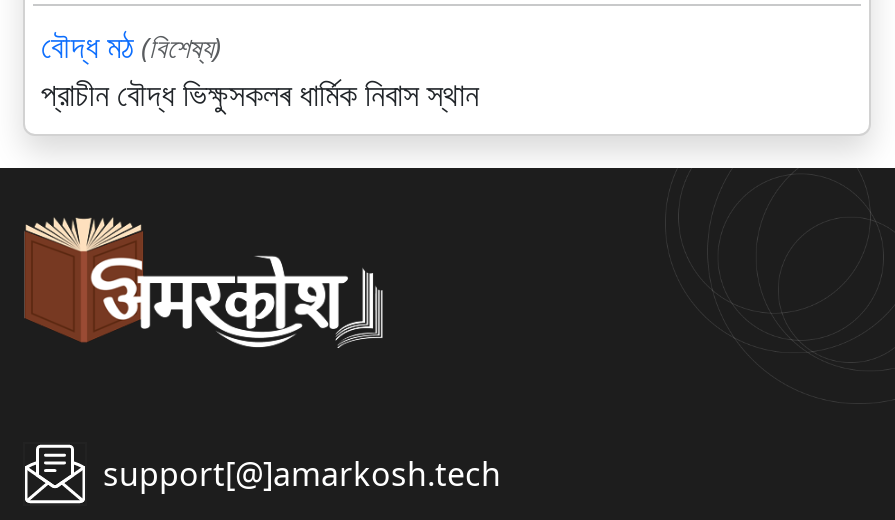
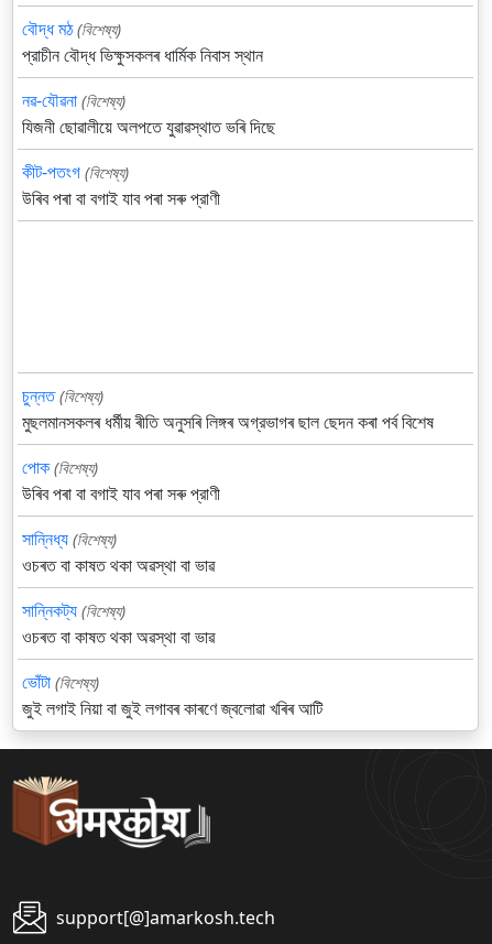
none -> [22,88,275,211] নৱ-যৌৱনা (বিশেষ্য) | যিজনী ছোৱালীয়ে অলপতে যুৱাৱস্থাত ভৰি দিছে | কীট-পতংগ (বিশেষ্য) | উৰিব পৰা বা বগাই যাব পৰা সৰু প্রাণী
none -> [22,384,434,721] চুন্নত (বিশেষ্য) | মুছলমানসকলৰ ধর্মীয় ৰীতি অনুসৰি লিঙ্গৰ অগ্রভাগৰ ছাল ছেদন কৰা পর্ব বিশেষ | পোক (বিশেষ্য) | উৰিব পৰা বা বগাই যাব পৰা সৰু প্রাণী | সান্নিধ্য (বিশেষ্য) | ওচৰত বা কাষত থকা অৱস্থা বা ভাৱ | সান্নিকট্য (বিশেষ্য) | ওচৰত বা কাষত থকা অৱস্থা বা ভাৱ | ভোঁটা (বিশেষ্য) | জুই লগাই নিয়া বা জুই লগাবৰ কাৰণে জ্বলোৱা খৰিৰ আটি

